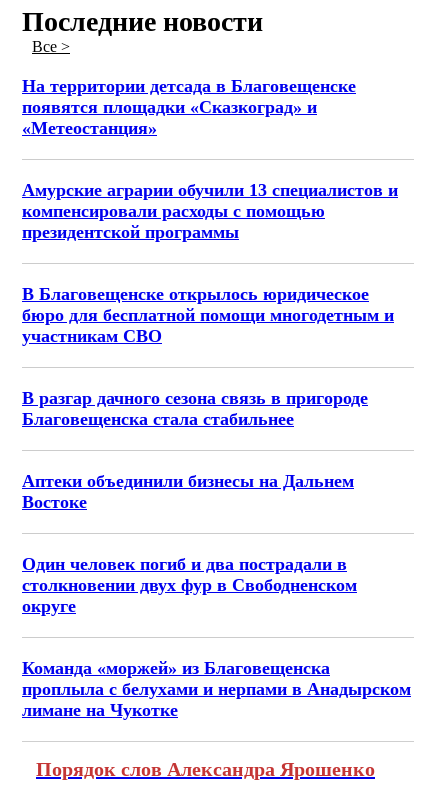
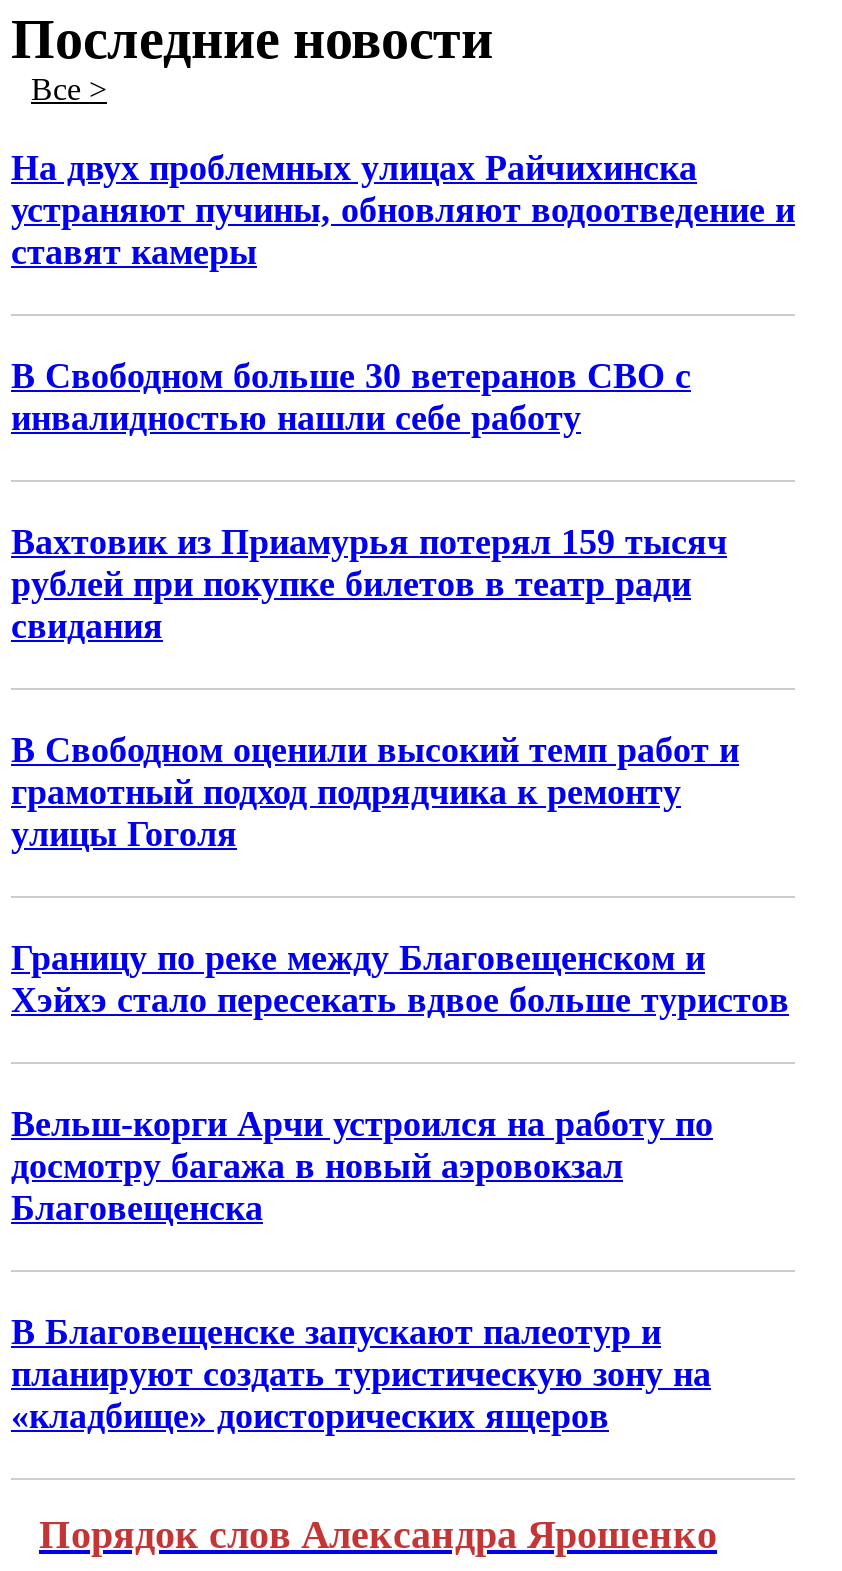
[22,76,356,138] На территории детсада в Благовещенске | появятся площадки «Сказкоград» и | «Метеостанция» -> [11,149,795,273] На двух проблемных улицах Райчихинска | устраняют пучины, обновляют водоотведение и | ставят камеры
[22,180,398,242] Амурские аграрии обучили 13 специалистов и | компенсировали расходы с помощью | президентской программы -> [11,357,691,439] В Свободном больше 30 ветеранов СВО с | инвалидностью нашли себе работу
[22,284,394,346] В Благовещенске открылось юридическое | бюро для бесплатной помощи многодетным и | участникам СВО -> [11,523,727,647] Вахтовик из Приамурья потерял 159 тысяч | рублей при покупке билетов в театр ради | свидания
[22,388,368,429] В разгар дачного сезона связь в пригороде | Благовещенска стала стабильнее -> [11,731,739,855] В Свободном оценили высокий темп работ и | грамотный подход подрядчика к ремонту | улицы Гоголя
[22,471,354,512] Аптеки объединили бизнесы на Дальнем | Востоке -> [11,939,789,1021] Границу по реке между Благовещенском и | Хэйхэ стало пересекать вдвое больше туристов
[22,554,357,616] Один человек погиб и два пострадали в | столкновении двух фур в Свободненском | округе -> [11,1105,713,1229] Вельш-корги Арчи устроился на работу по | досмотру багажа в новый аэровокзал | Благовещенска
[22,658,411,720] Команда «моржей» из Благовещенска | проплыла с белухами и нерпами в Анадырском | лимане на Чукотке -> [11,1313,711,1437] В Благовещенске запускают палеотур и | планируют создать туристическую зону на | «кладбище» доисторических ящеров

